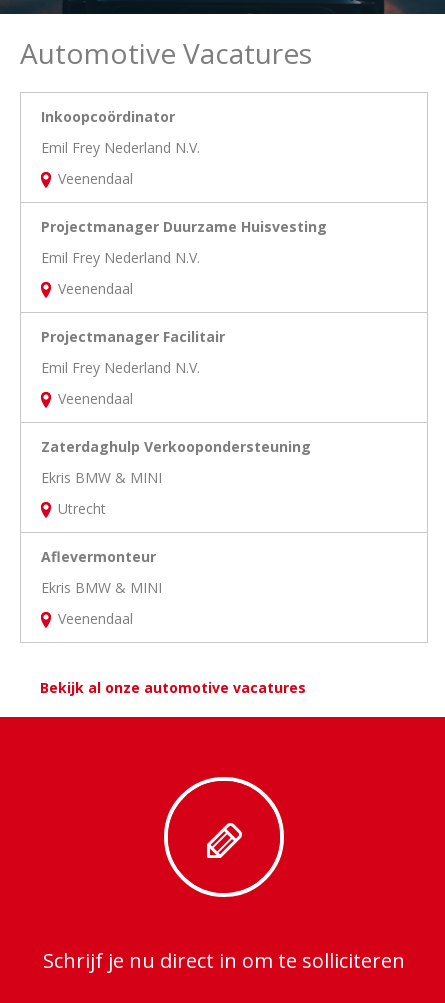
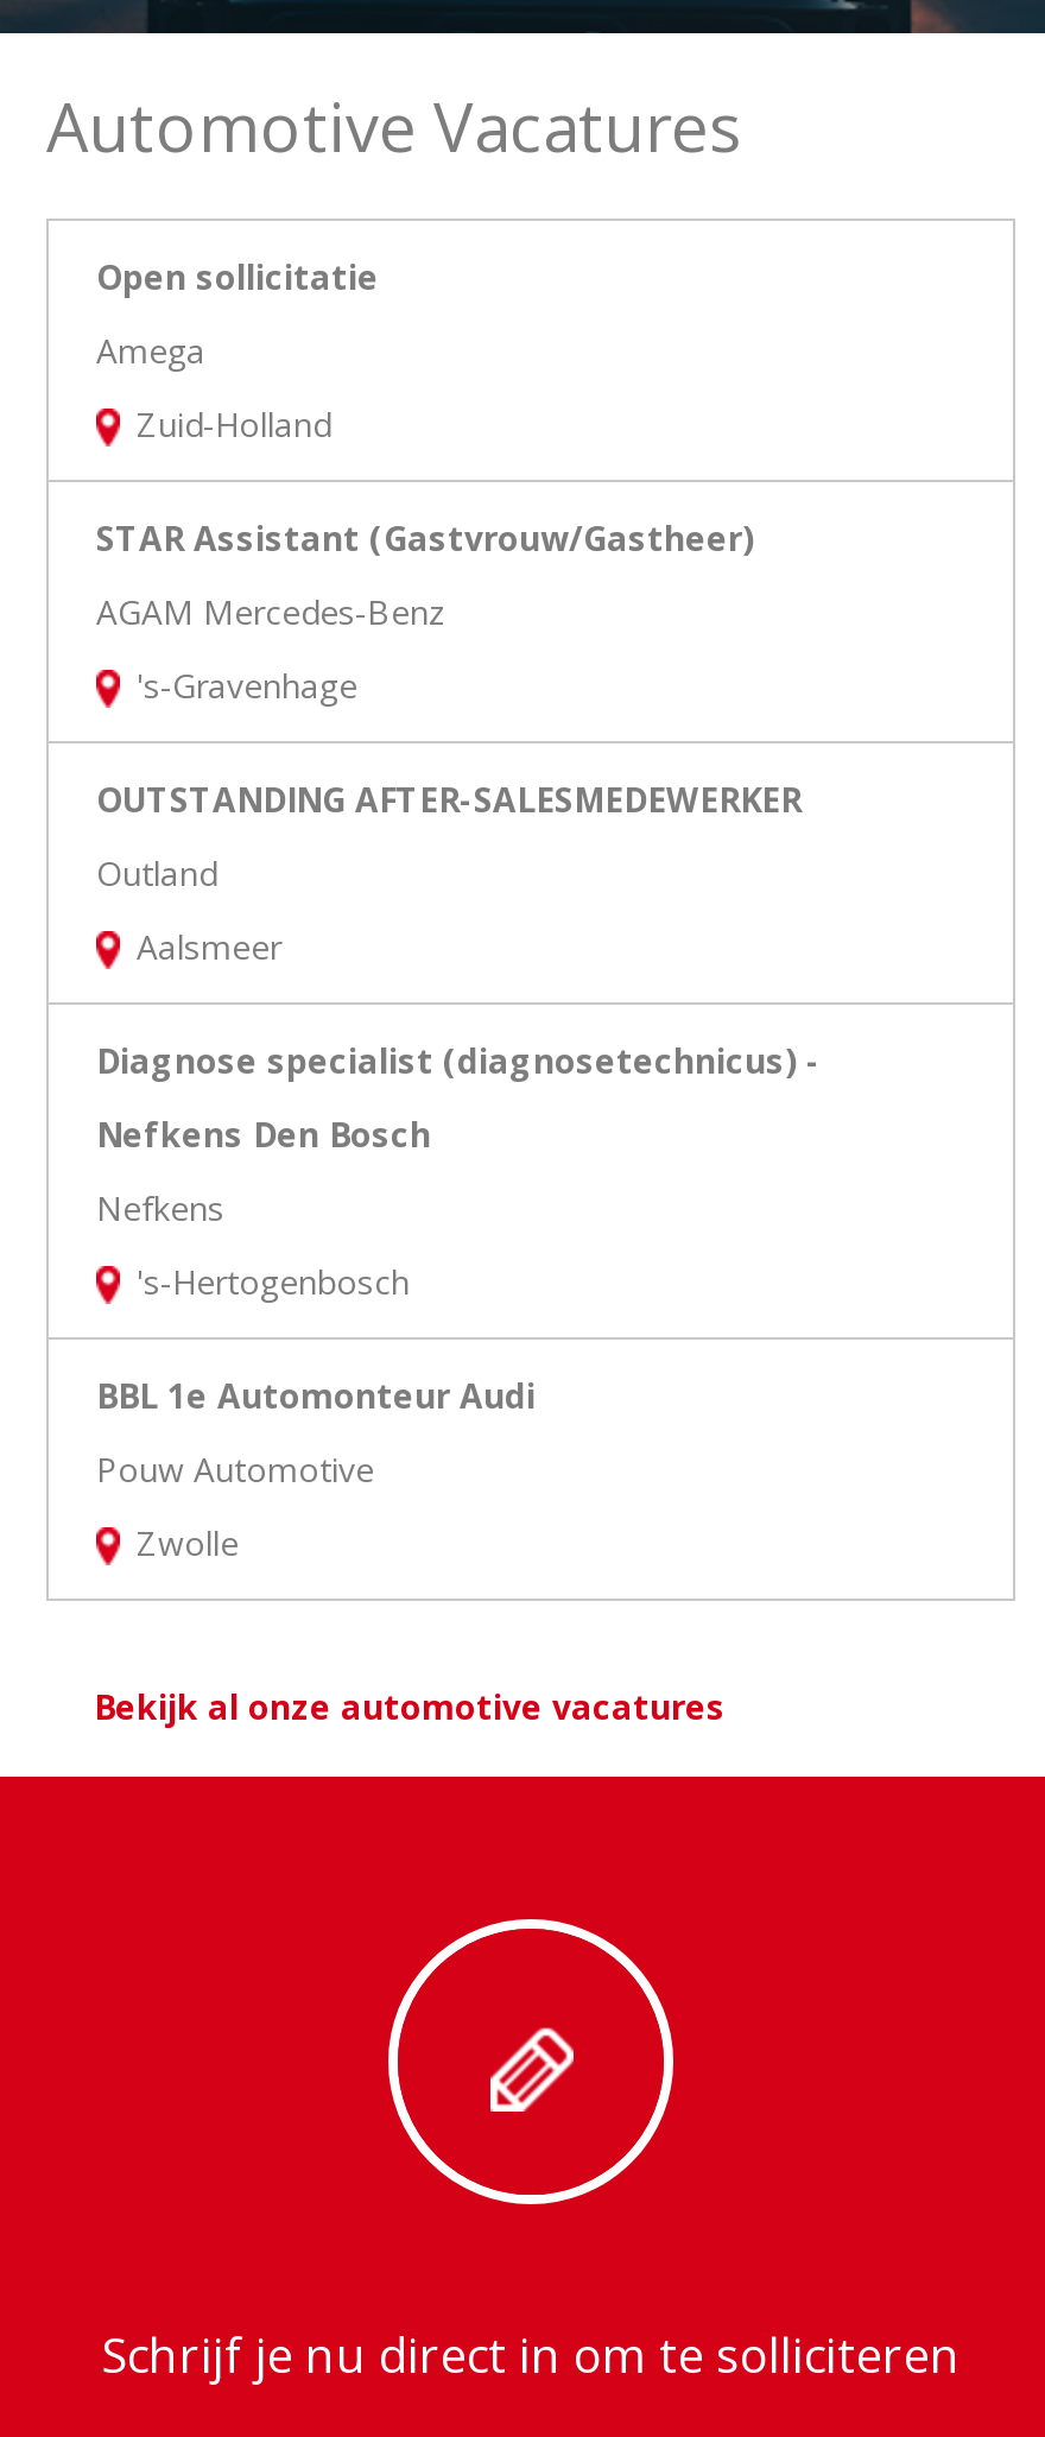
[41,107,327,628] Inkoopcoördinator | Emil Frey Nederland N.V. | Veenendaal | Projectmanager Duurzame Huisvesting | Emil Frey Nederland N.V. | Veenendaal | Projectmanager Facilitair | Emil Frey Nederland N.V. | Veenendaal | Zaterdaghulp Verkoopondersteuning | Ekris BMW & MINI | Utrecht | Aflevermonteur | Ekris BMW & MINI | Veenendaal -> [96,254,821,1565] Open sollicitatie | Amega | Zuid-Holland | STAR Assistant (Gastvrouw/Gastheer) | AGAM Mercedes-Benz | 's-Gravenhage | OUTSTANDING AFTER-SALESMEDEWERKER | Outland | Aalsmeer | Diagnose specialist (diagnosetechnicus) - | Nefkens Den Bosch | Nefkens | 's-Hertogenbosch | BBL 1e Automonteur Audi | Pouw Automotive | Zwolle

